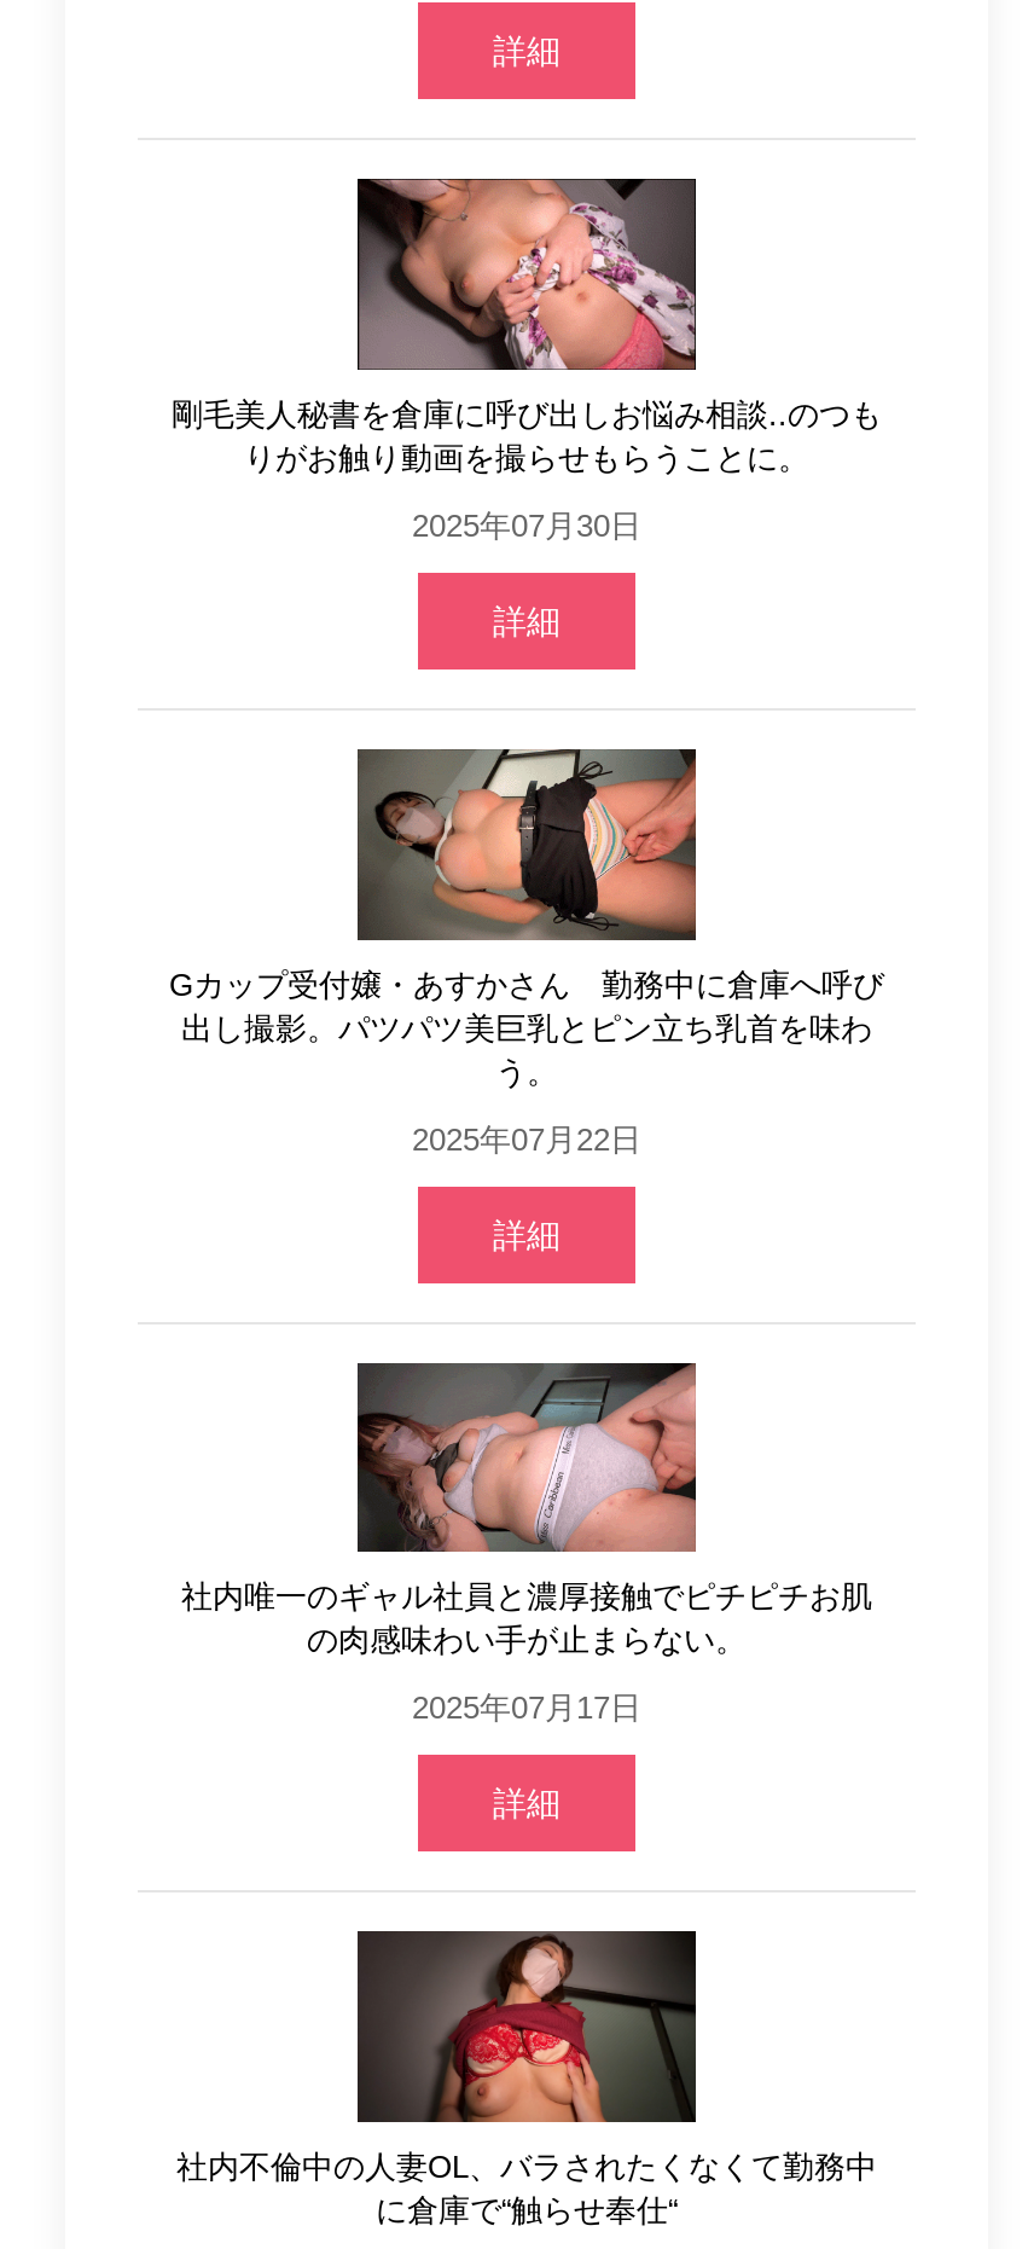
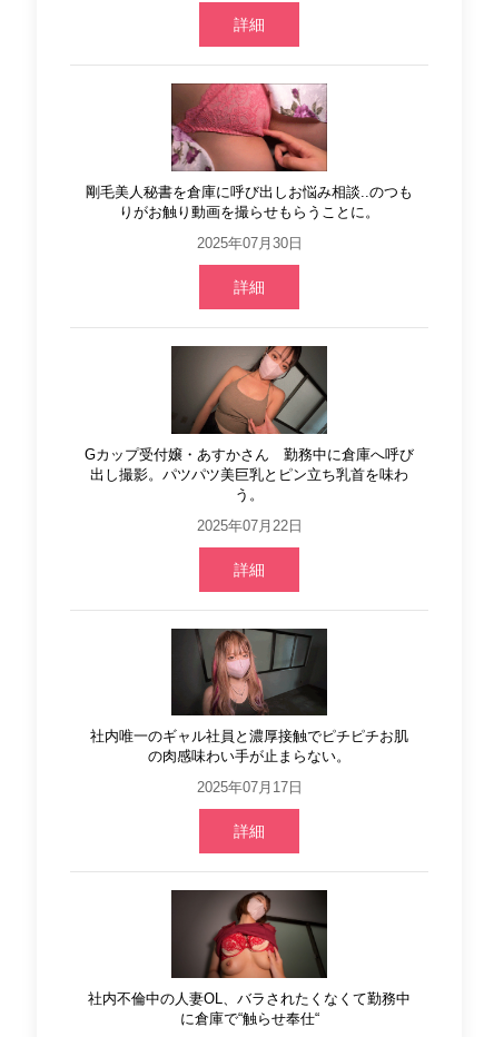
[358,176,698,372] [image] -> [171,83,328,172] [image]
[360,747,698,943] [image] -> [172,345,328,435] [image]
[362,1363,698,1554] [image] -> [172,630,328,717] [image]

